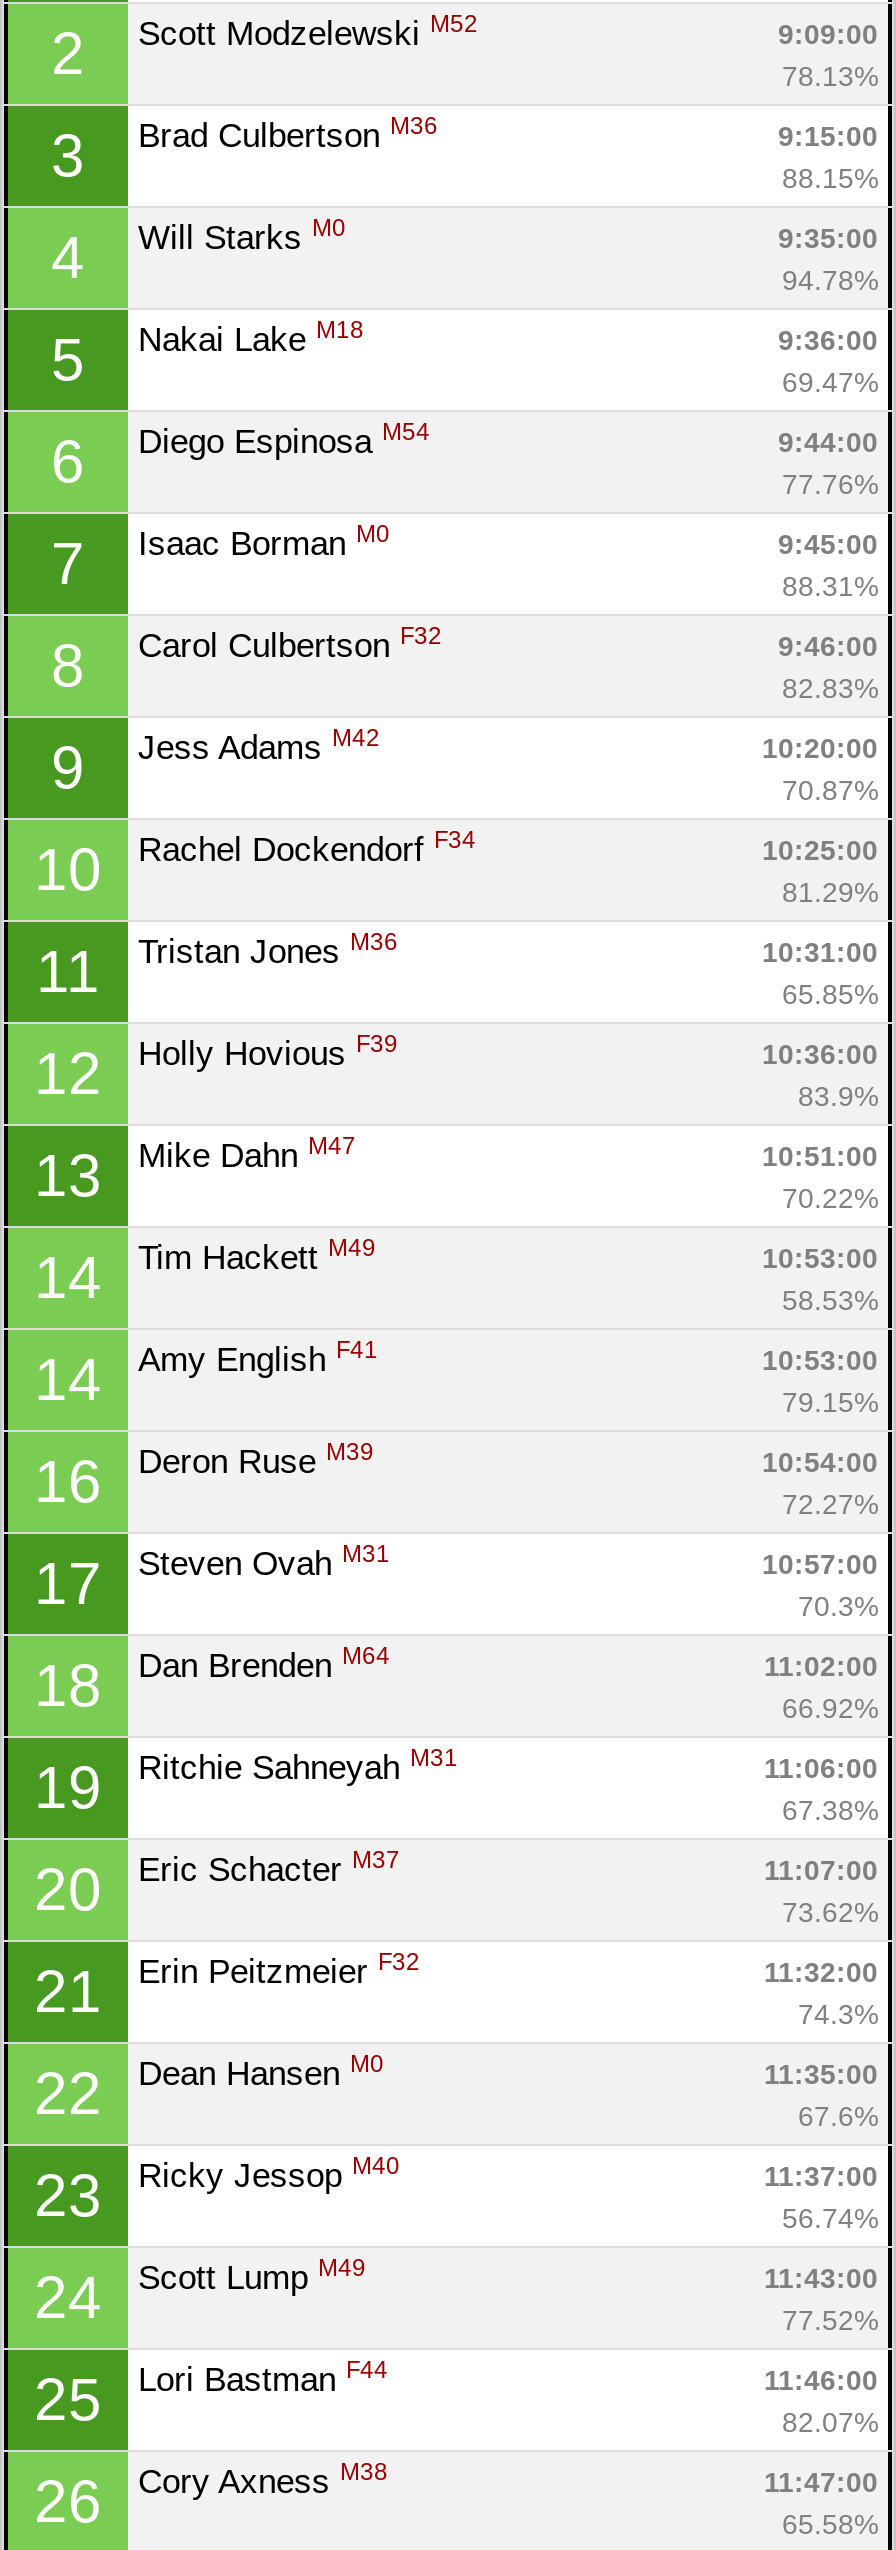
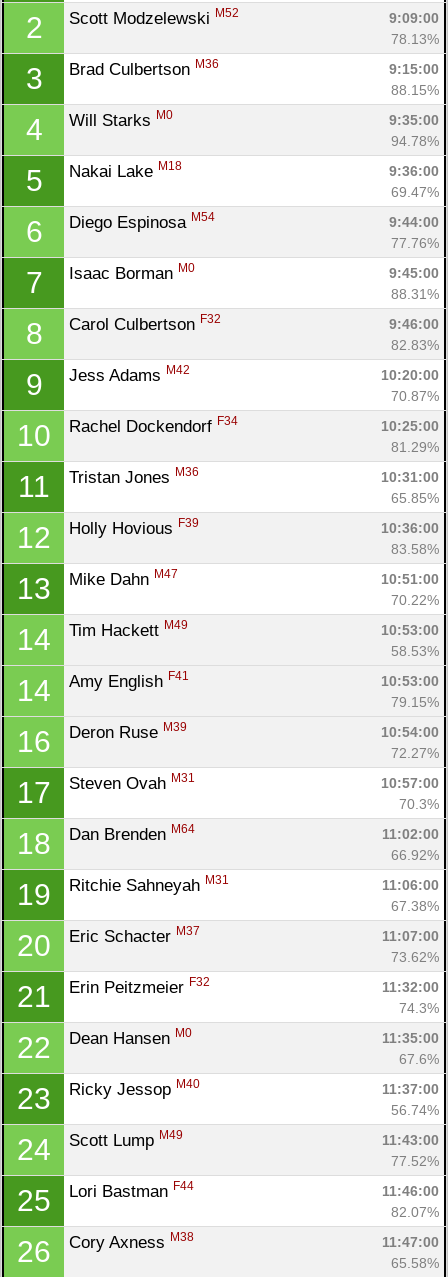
[798,1080,878,1112] 83.9% -> [391,541,439,557] 83.58%

